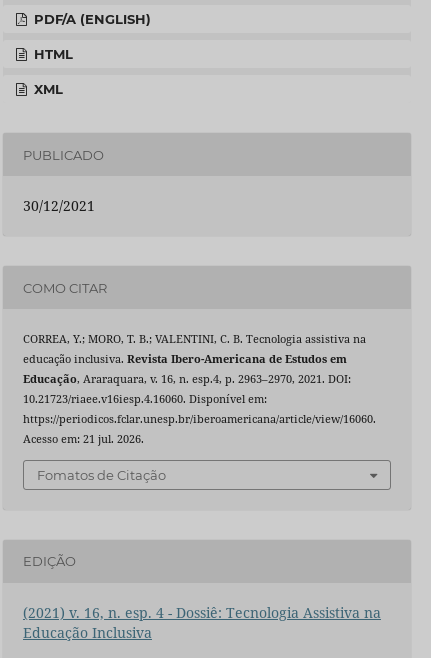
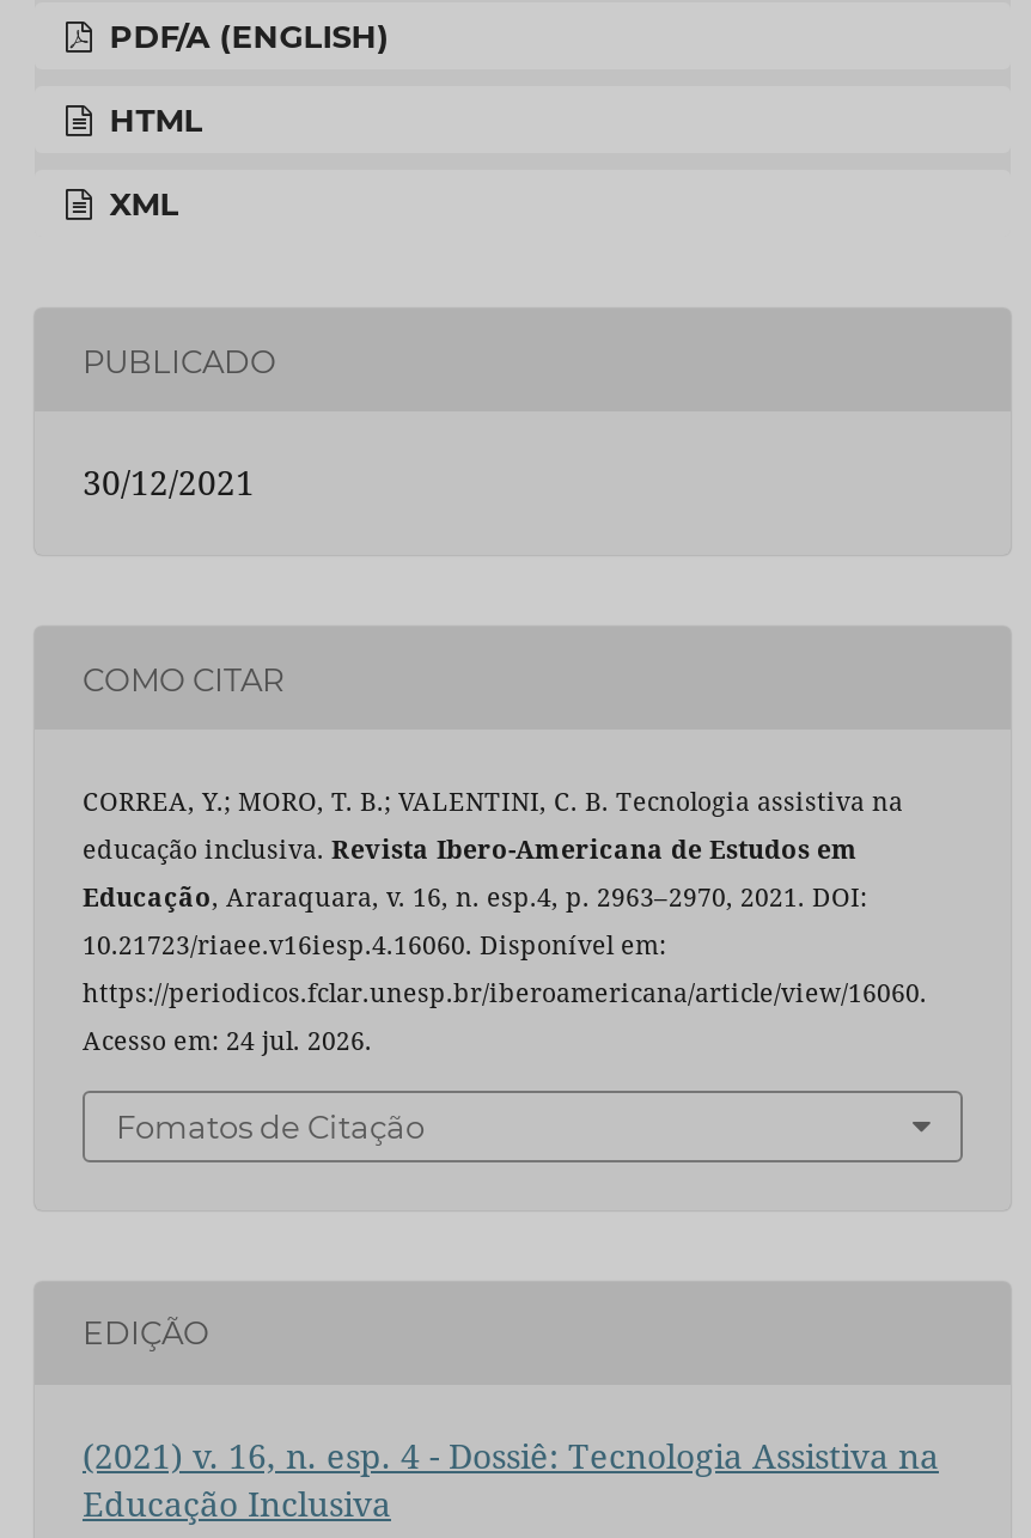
[23,432,144,446] Acesso em: 21 jul. 2026. -> [83,1024,372,1057] Acesso em: 24 jul. 2026.

